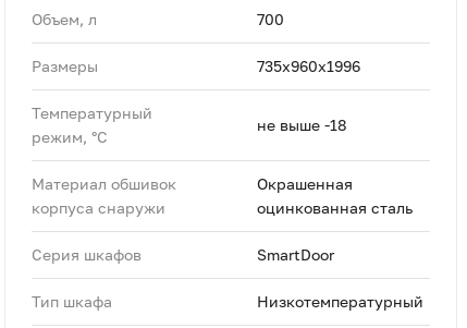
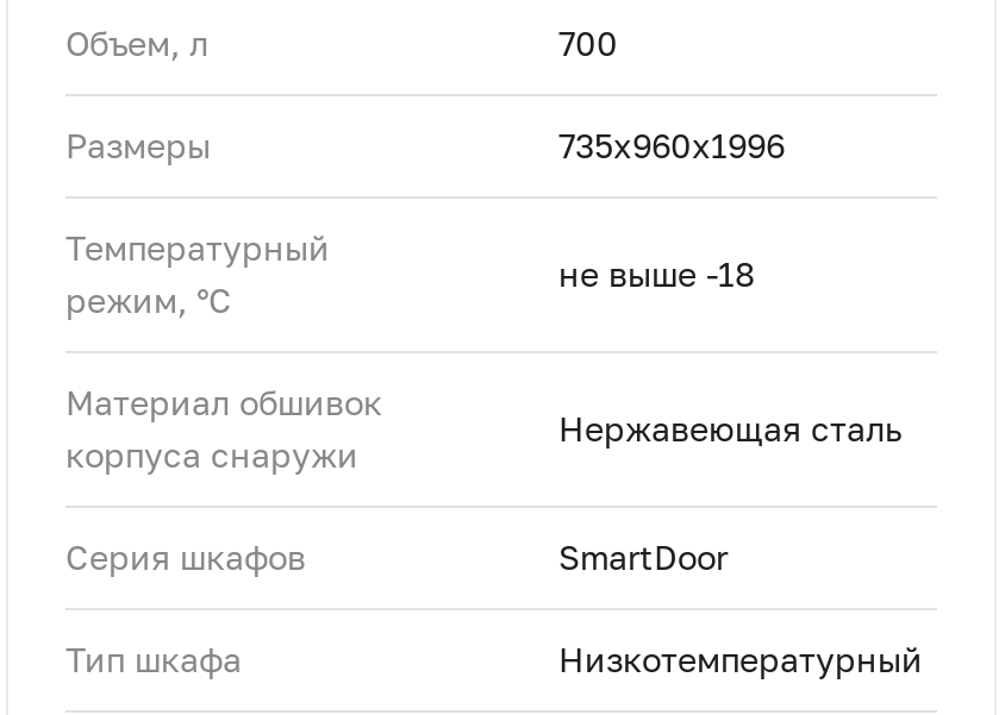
[257,175,413,217] Окрашенная | оцинкованная сталь -> [558,409,901,449] Нержавеющая сталь

